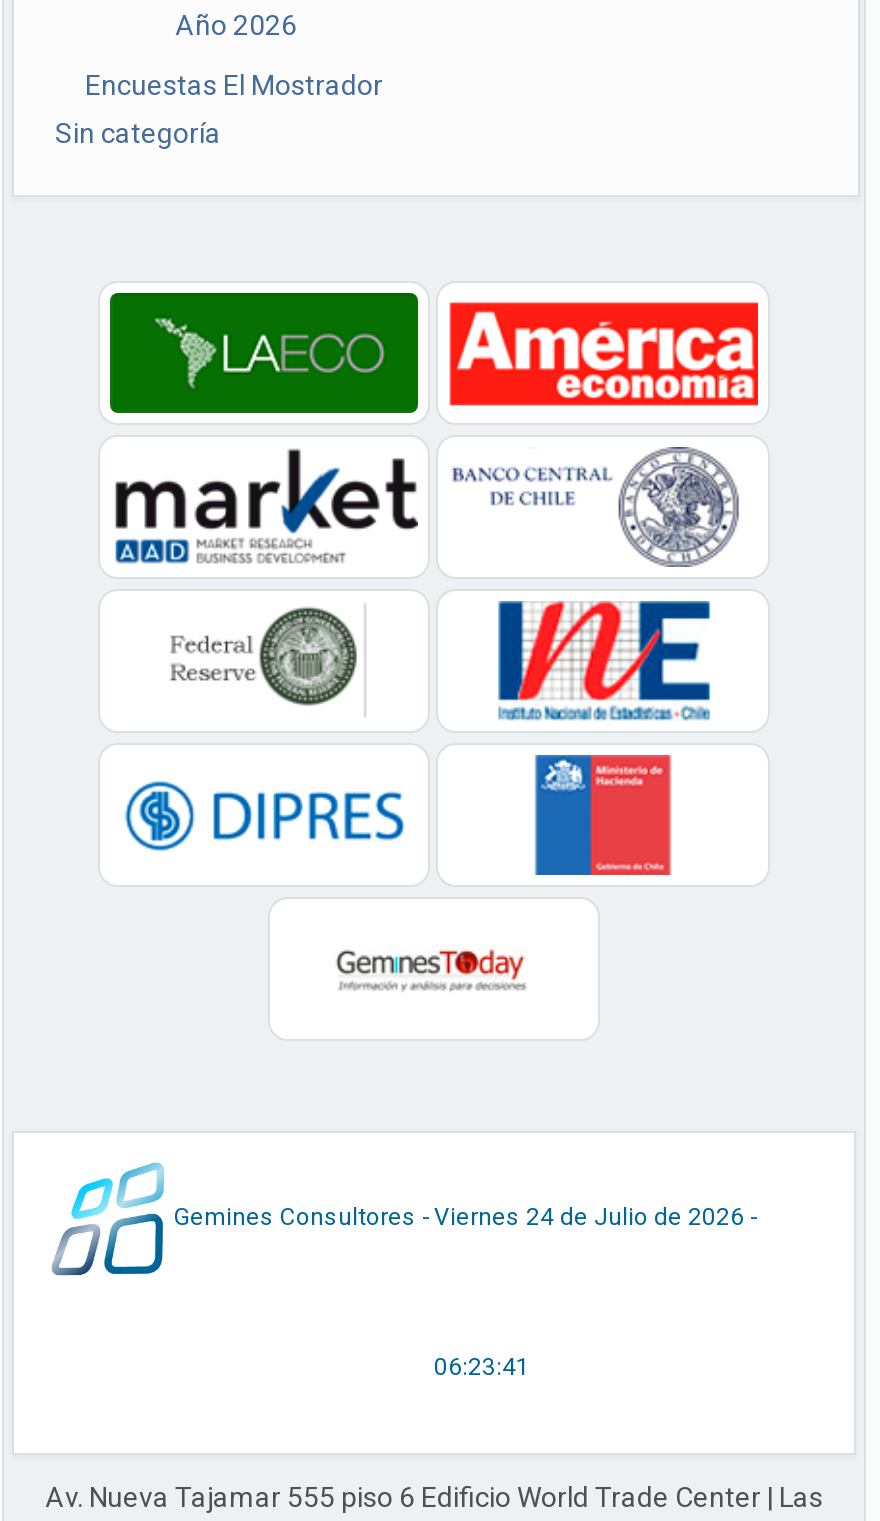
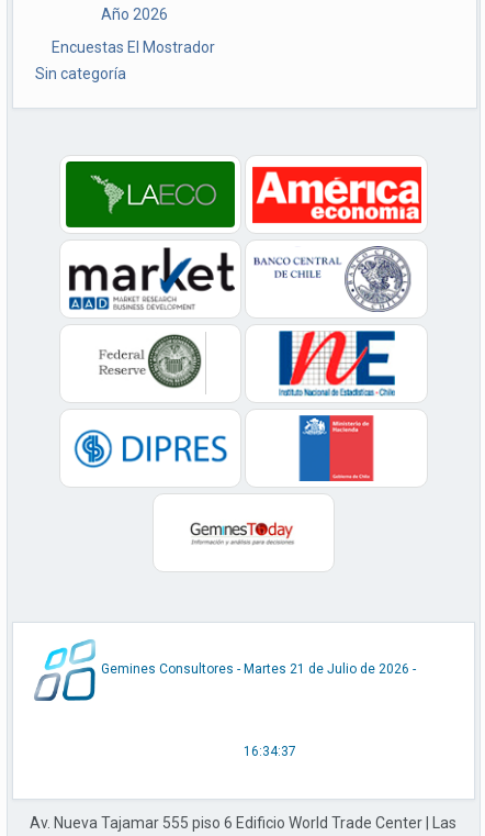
[168,1203,756,1231] Gemines Consultores - Viernes 24 de Julio de 2026 - -> [98,662,416,677] Gemines Consultores - Martes 21 de Julio de 2026 -
[434,1353,530,1381] 06:23:41 -> [244,744,296,759] 16:34:37

